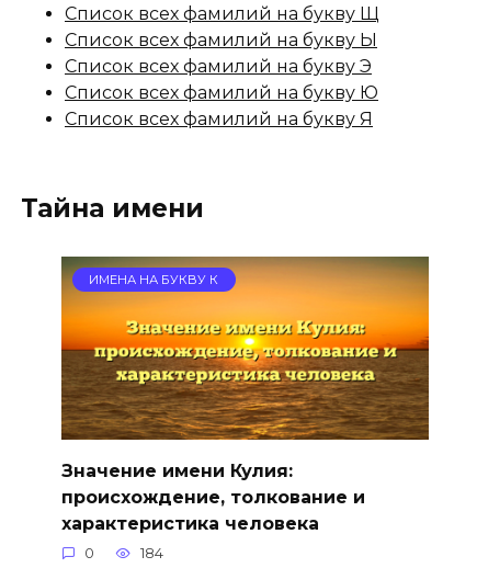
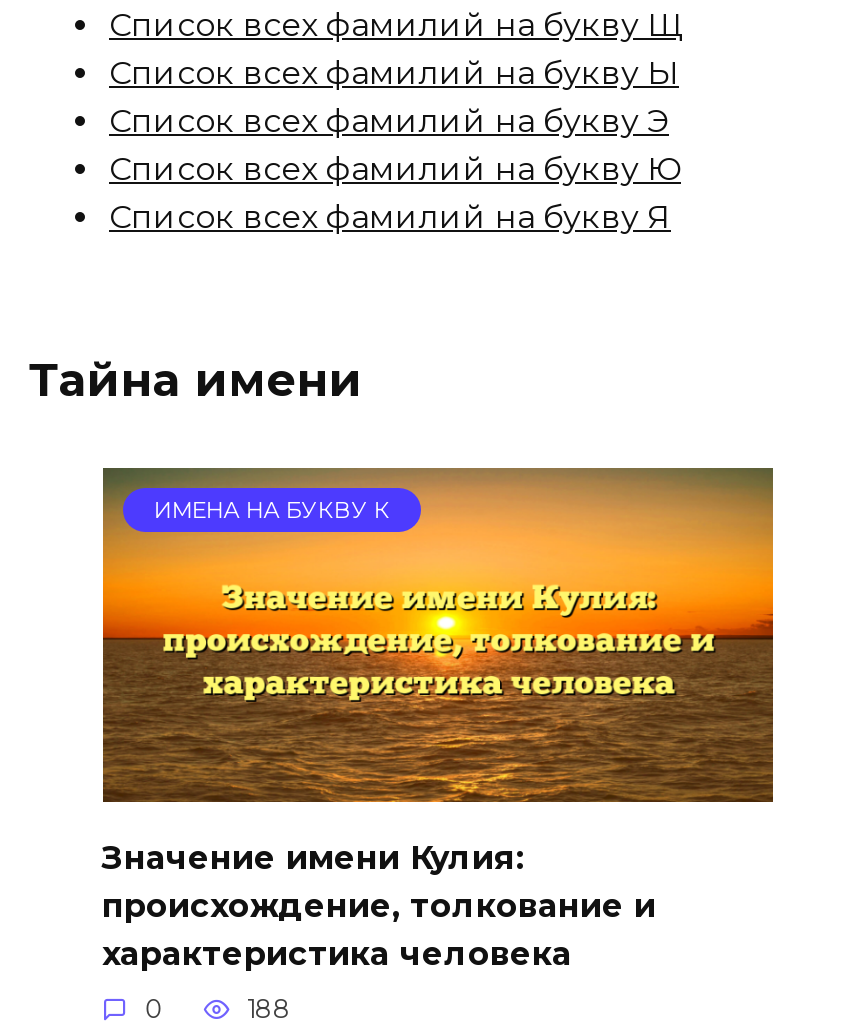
[140,546,163,562] 184 -> [247,995,291,1025] 188

